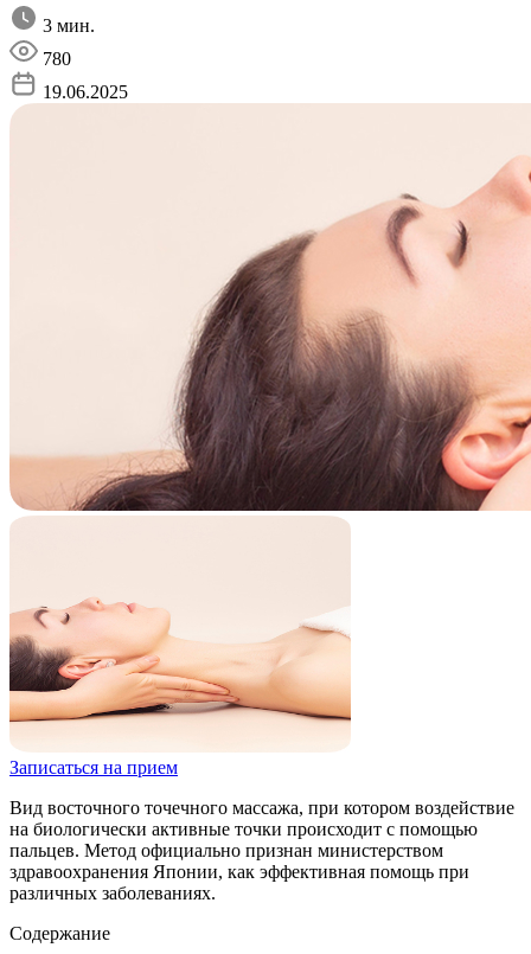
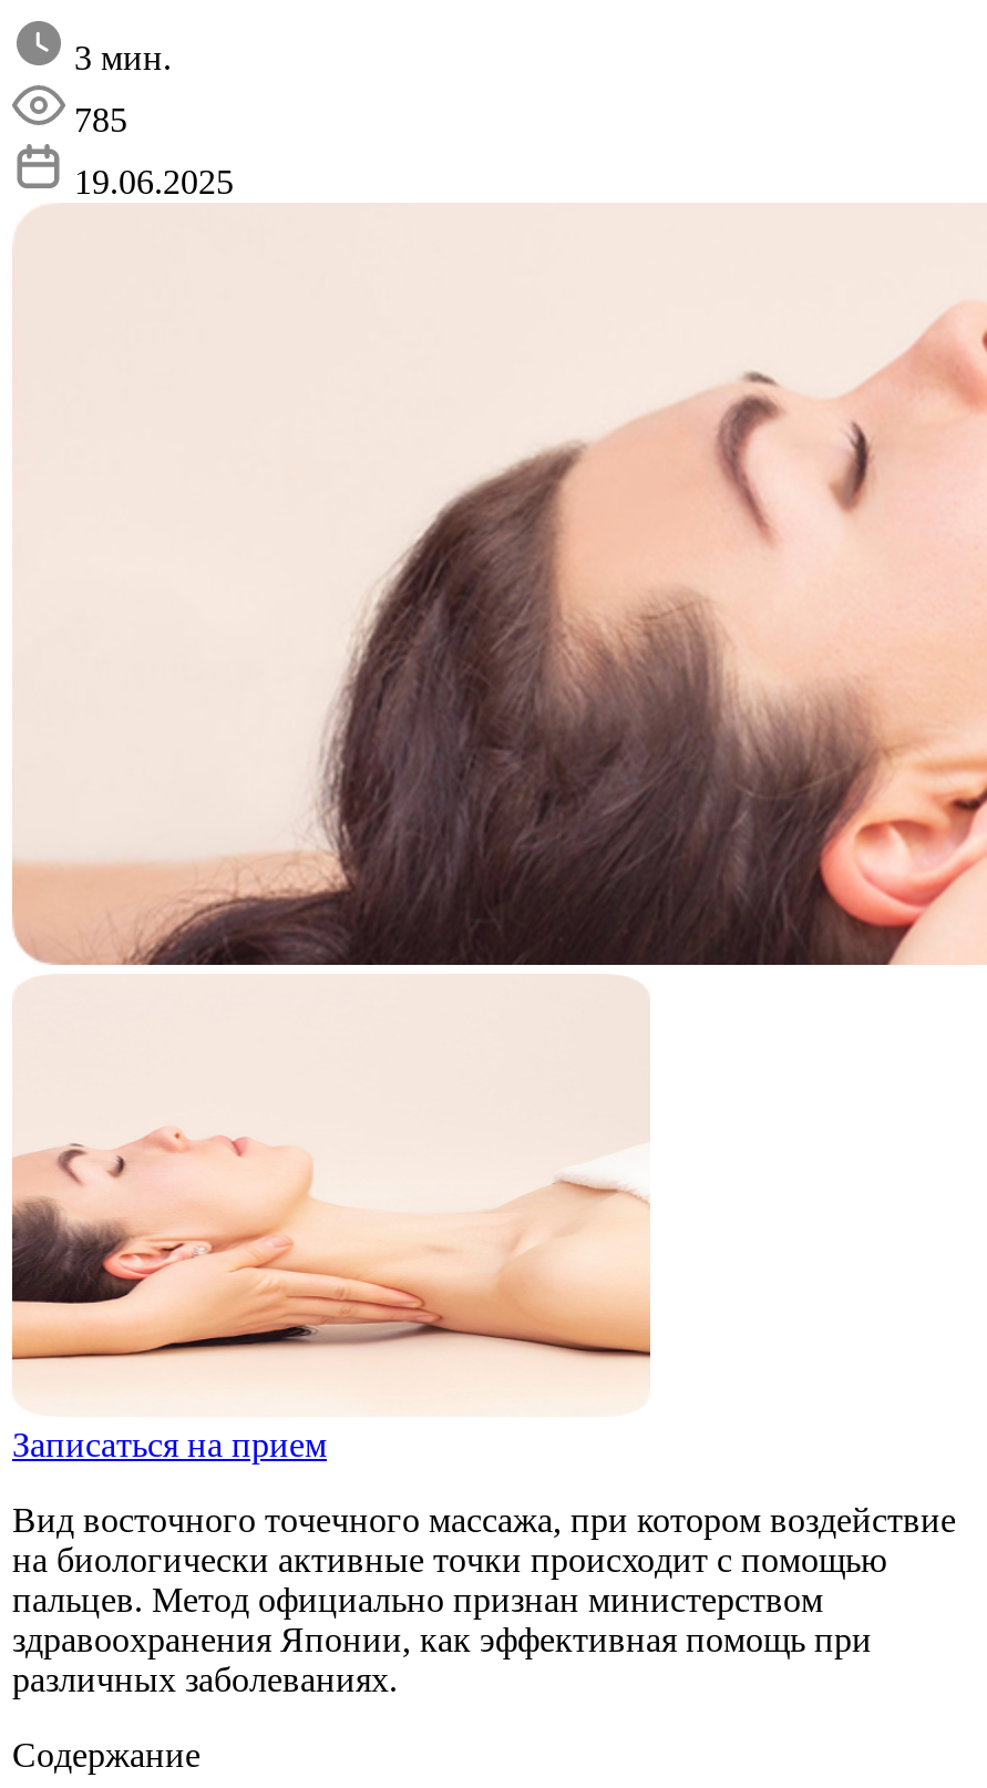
[38,48,71,69] 780 -> [65,101,127,138] 785

